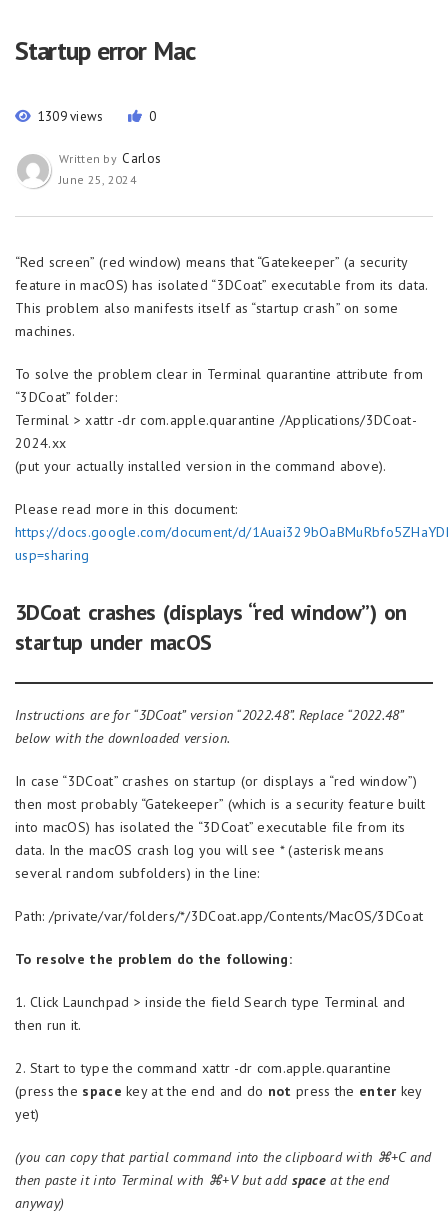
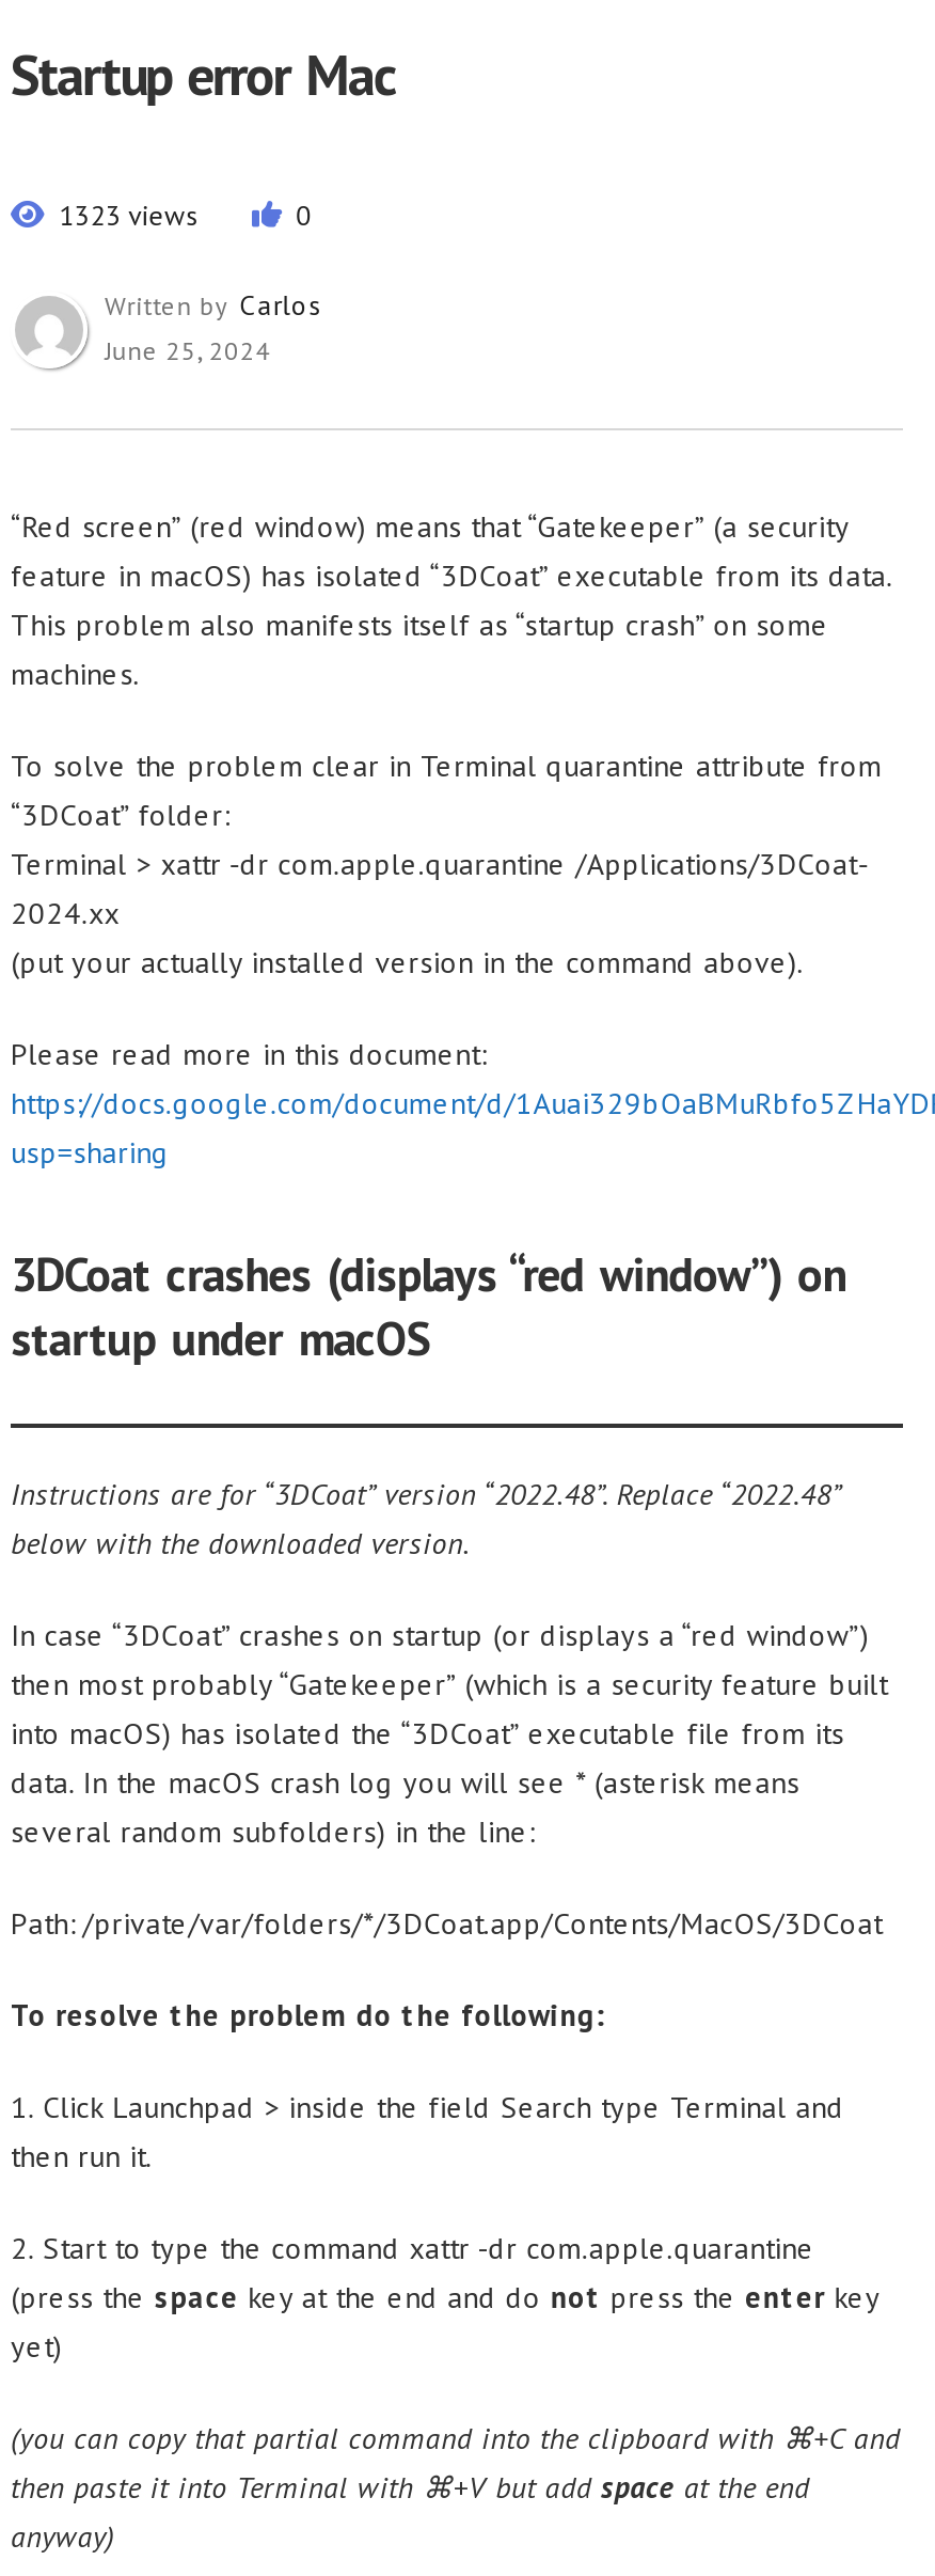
[38,108,104,125] 1309 views -> [59,198,200,234] 1323 views

